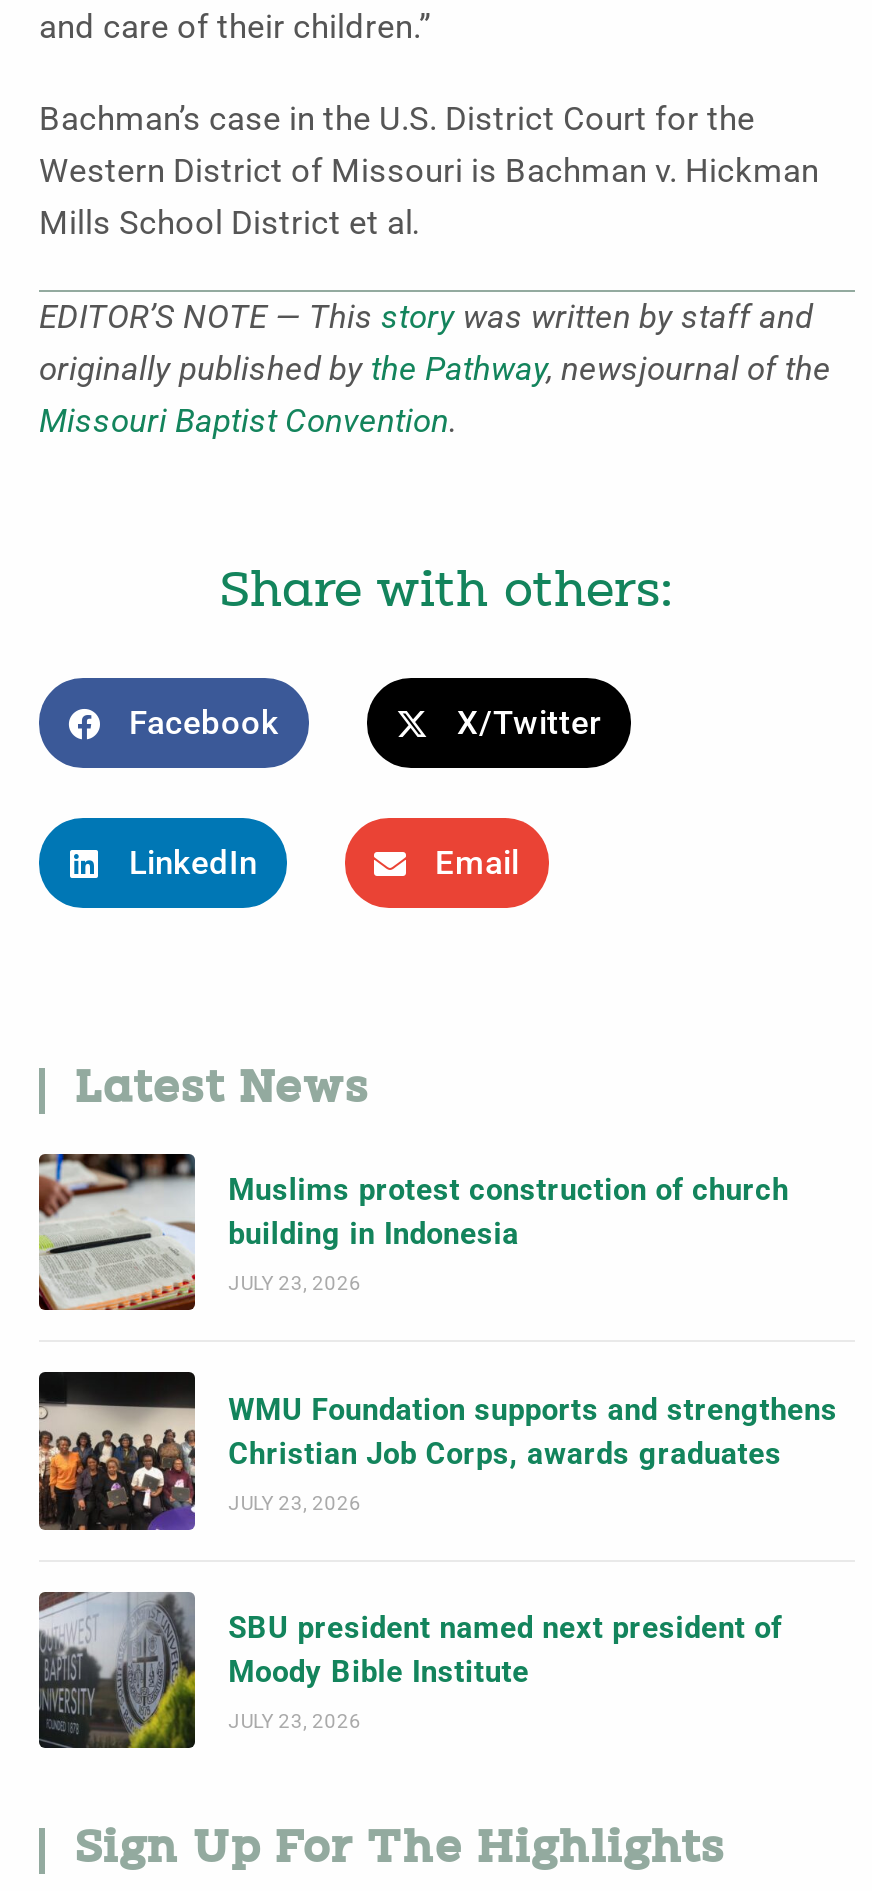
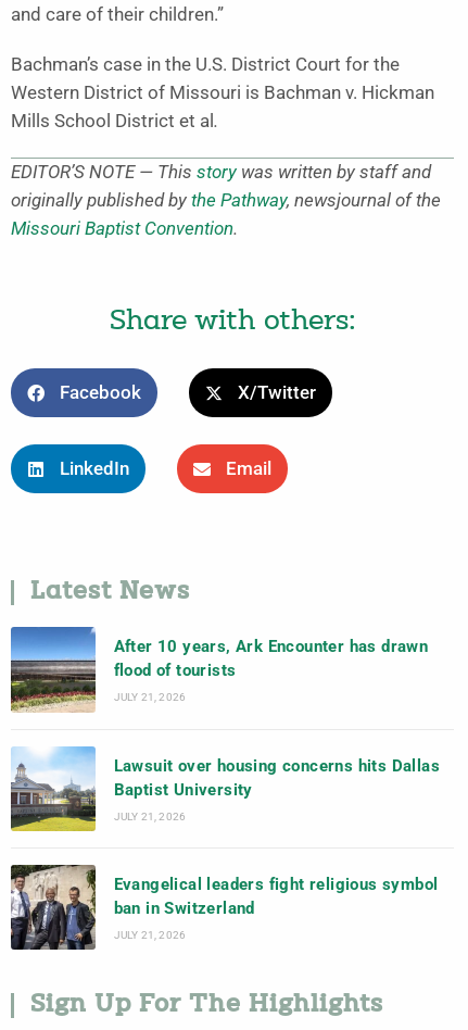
[37,1152,789,1312] [image] | Muslims protest construction of church | building in Indonesia -> [10,626,428,713] [image] | After 10 years, Ark Encounter has drawn | flood of tourists
[228,1273,362,1295] JULY 23, 2026 -> [114,691,186,703] JULY 21, 2026
[37,1370,838,1532] [image] | WMU Foundation supports and strengthens | Christian Job Corps, awards graduates -> [11,745,440,832] [image] | Lawsuit over housing concerns hits Dallas | Baptist University
[228,1491,362,1513] JULY 23, 2026 -> [114,810,186,822] JULY 21, 2026
[37,1592,782,1750] [image] | SBU president named next president of | Moody Bible Institute -> [10,864,438,950] [image] | Evangelical leaders fight religious symbol | ban in Switzerland
[228,1710,362,1732] JULY 23, 2026 -> [114,929,186,941] JULY 21, 2026

